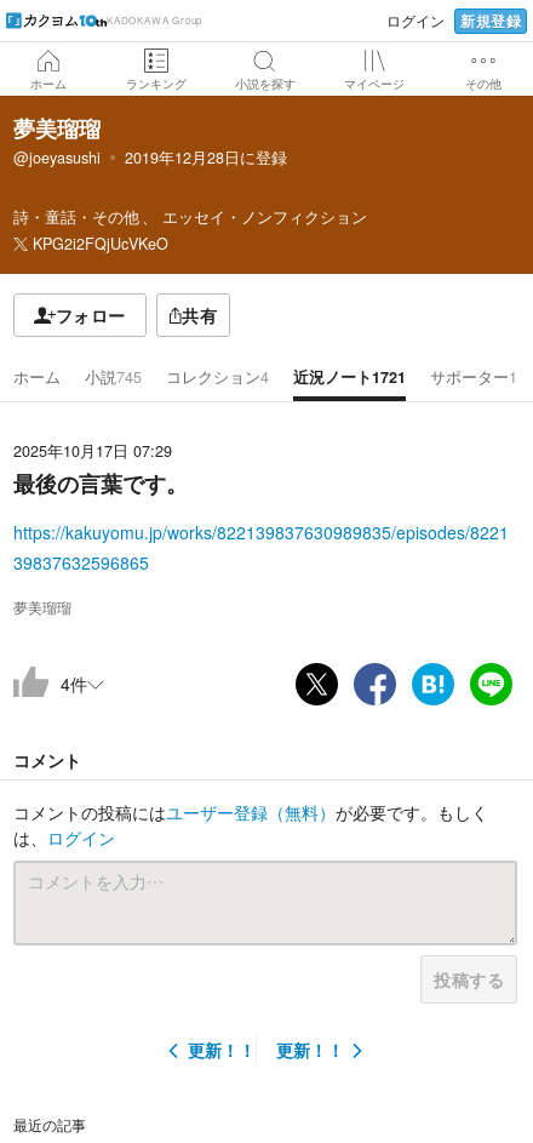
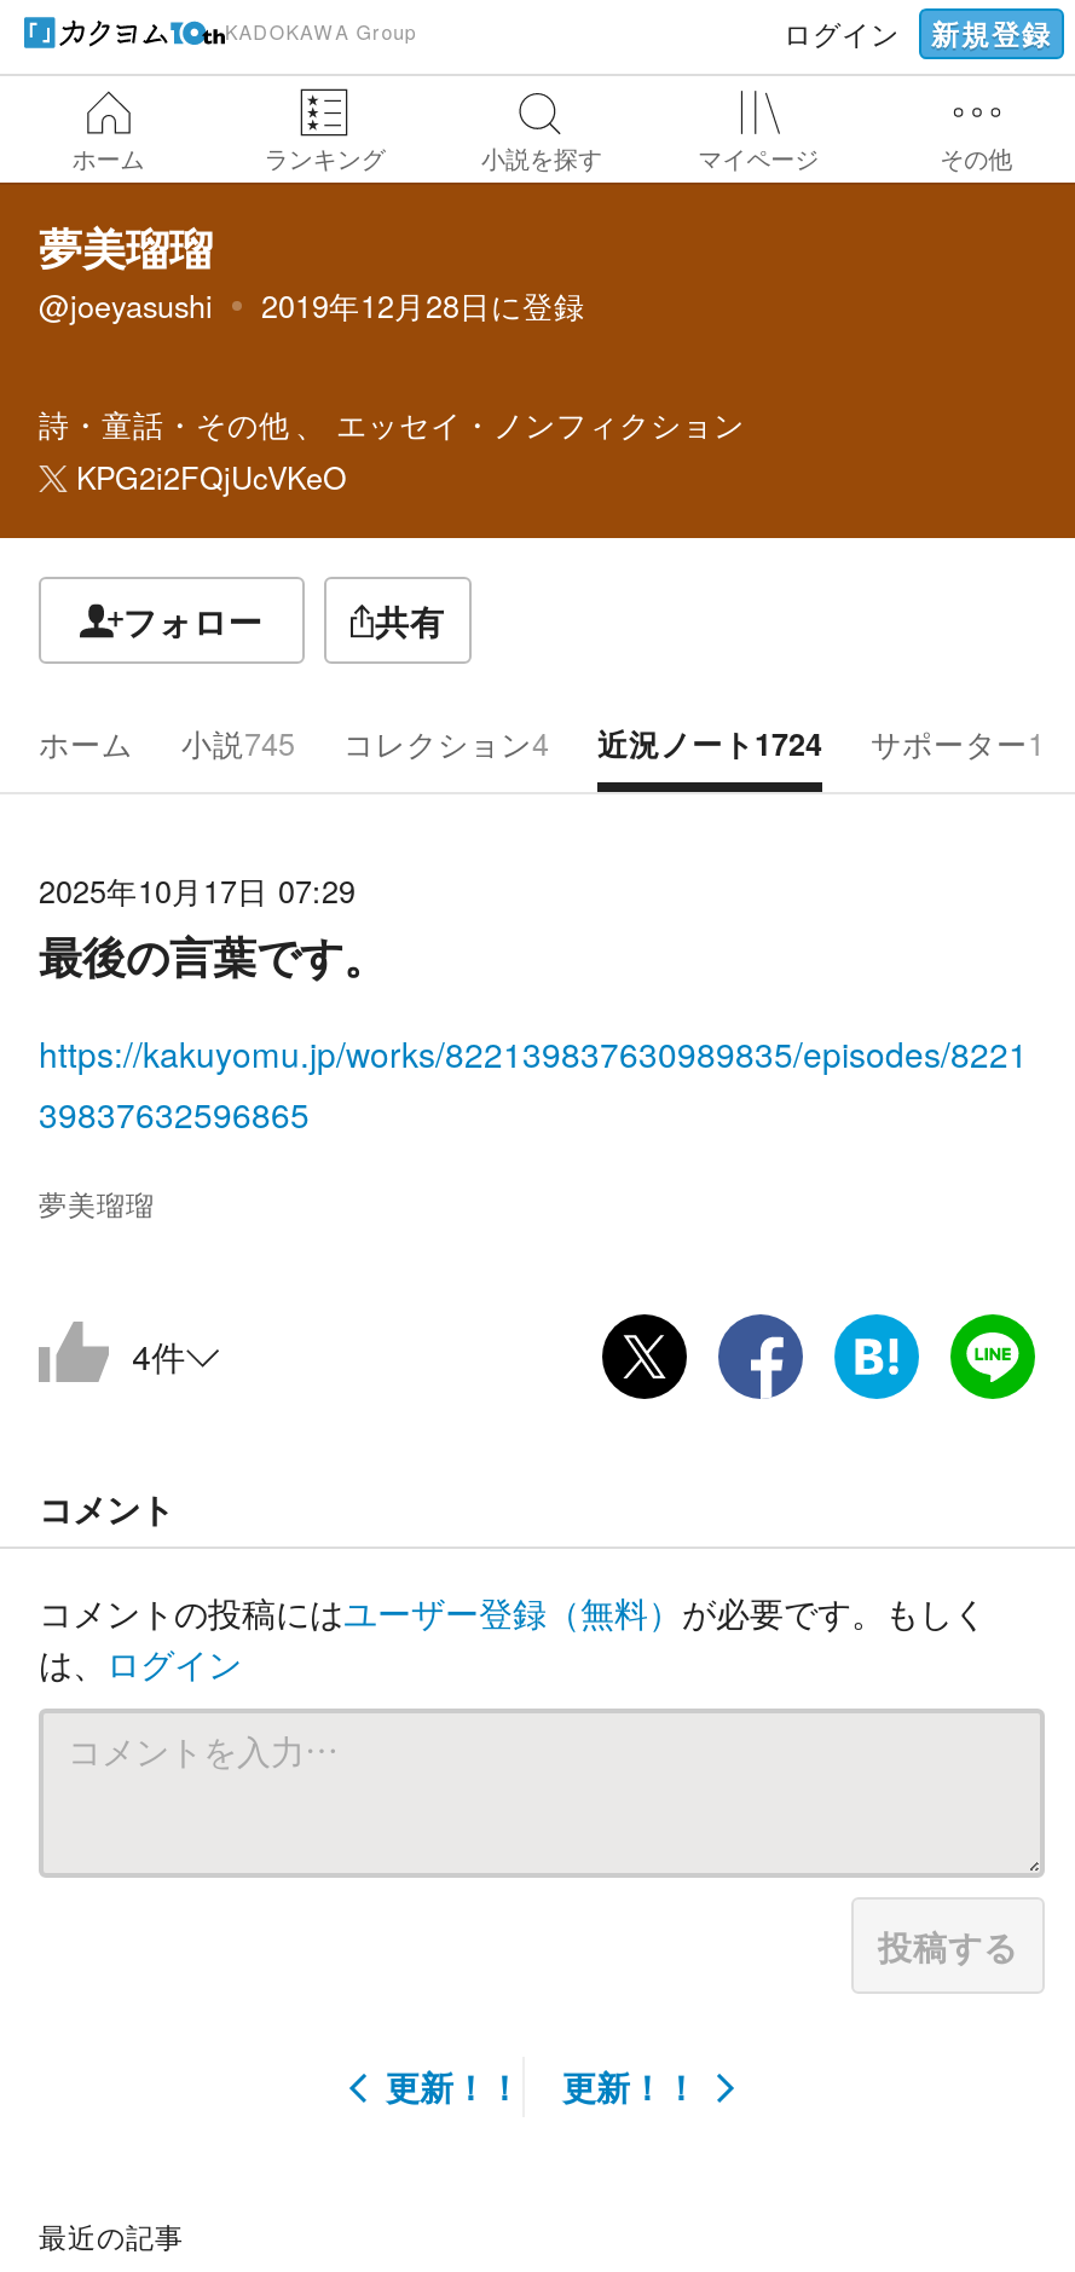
[13,365,517,387] ホーム 小説745 コレクション4 近況ノート1721 サポーター1 -> [39,721,1045,764] ホーム 小説745 コレクション4 近況ノート1724 サポーター1

